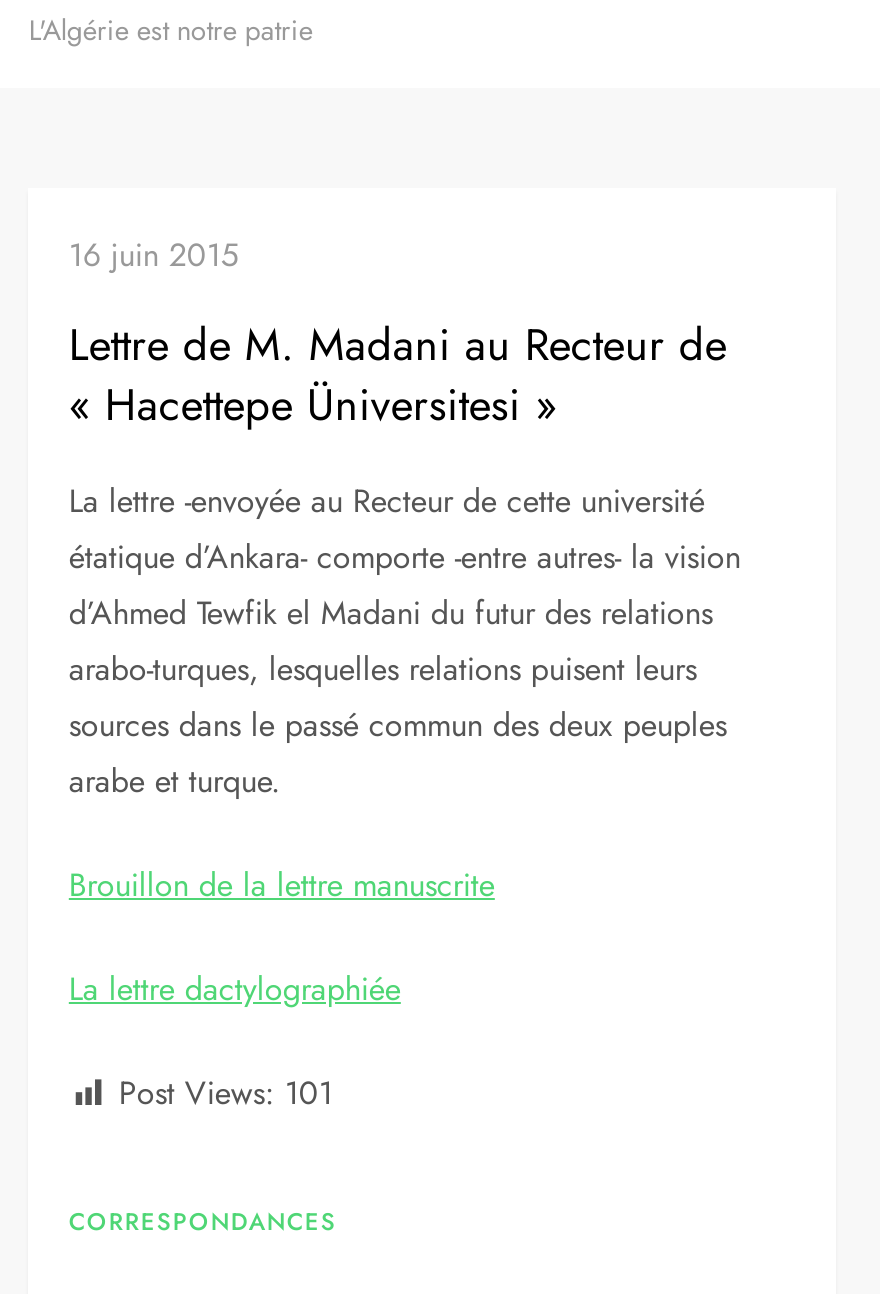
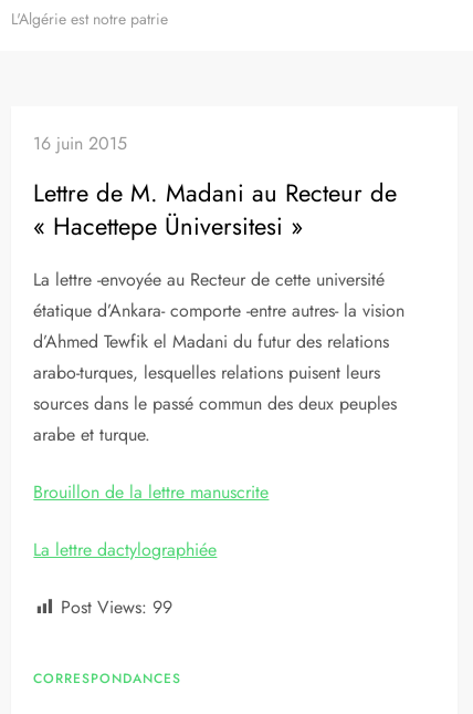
[119,1070,333,1116] Post Views: 101 -> [61,594,173,620] Post Views: 99

